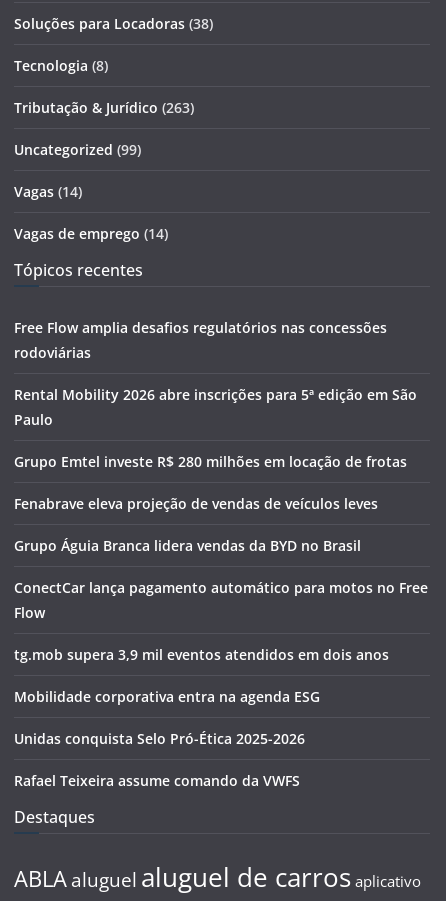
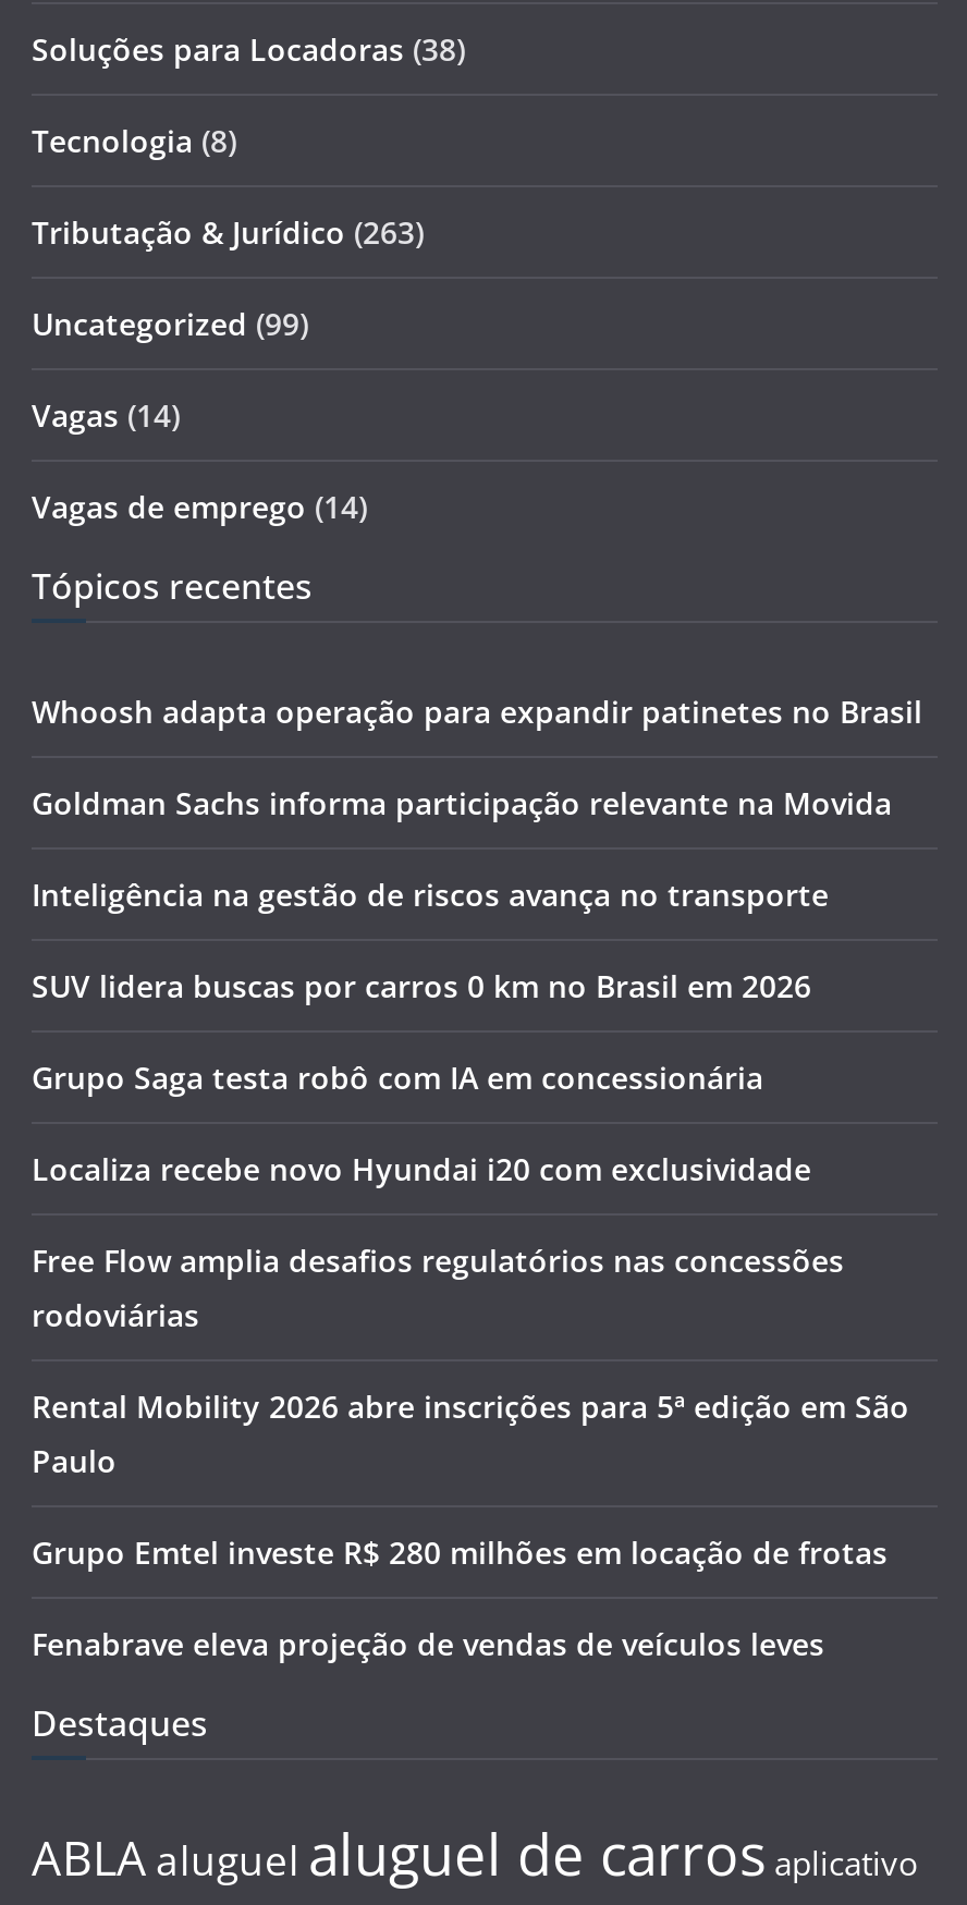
none -> [32,691,922,1190] Whoosh adapta operação para expandir patinetes no Brasil | Goldman Sachs informa participação relevante na Movida | Inteligência na gestão de riscos avança no transporte | SUV lidera buscas por carros 0 km no Brasil em 2026 | Grupo Saga testa robô com IA em concessionária | Localiza recebe novo Hyundai i20 com exclusividade
moved [14,318,417,513] -> [32,1240,909,1665]: Free Flow amplia desafios regulatórios nas concessões | rodoviárias | Rental Mobility 2026 abre inscrições para 5ª edição em São | Paulo | Grupo Emtel investe R$ 280 milhões em locação de frotas | Fenabrave eleva projeção de vendas de veículos leves
[14,536,428,790] Grupo Águia Branca lidera vendas da BYD no Brasil | ConectCar lança pagamento automático para motos no Free | Flow | tg.mob supera 3,9 mil eventos atendidos em dois anos | Mobilidade corporativa entra na agenda ESG | Unidas conquista Selo Pró-Ética 2025-2026 | Rafael Teixeira assume comando da VWFS -> none

